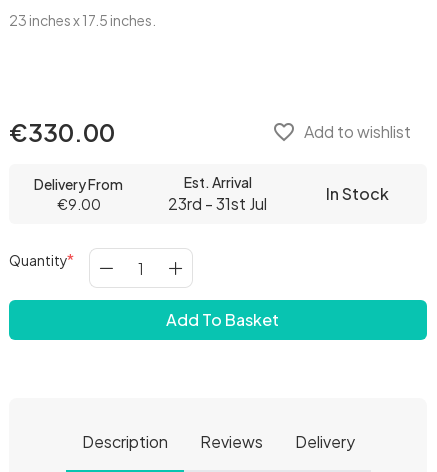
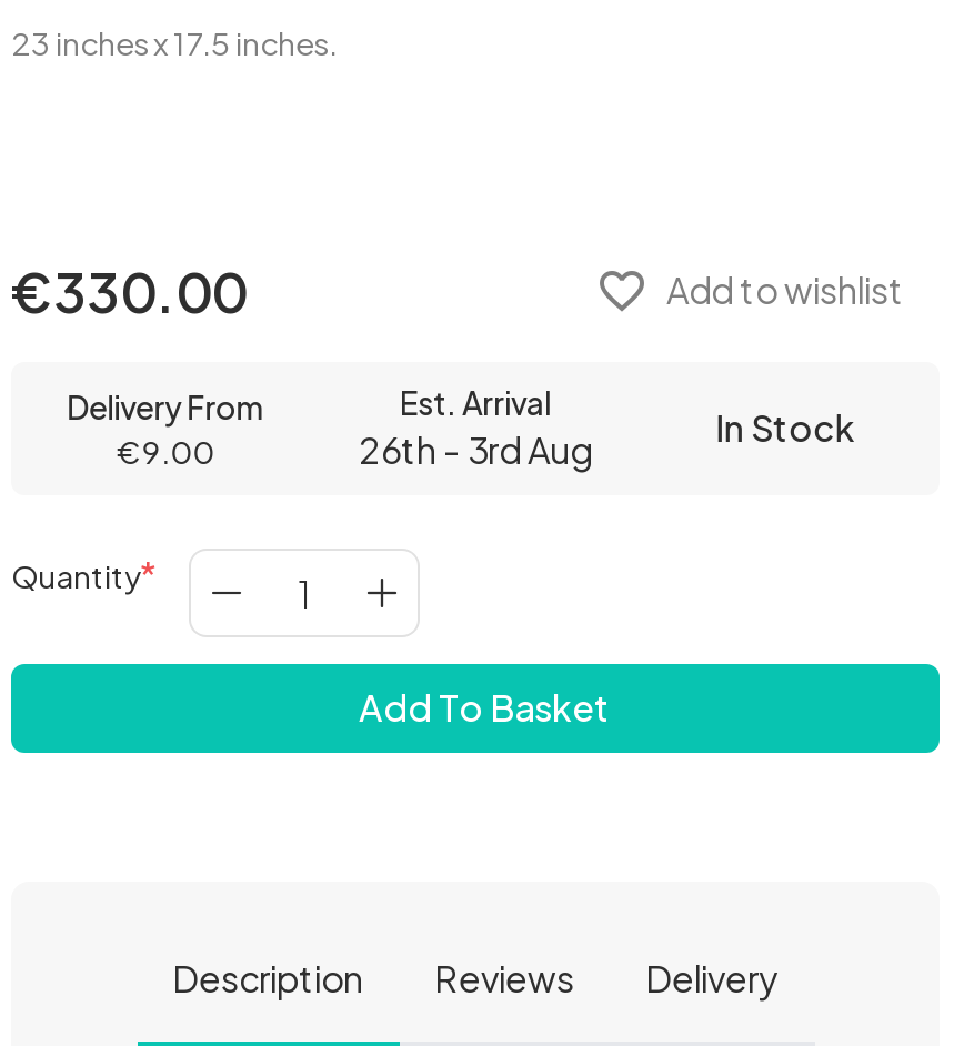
[168,193,267,214] 23rd - 31st Jul -> [359,426,592,473] 26th - 3rd Aug

